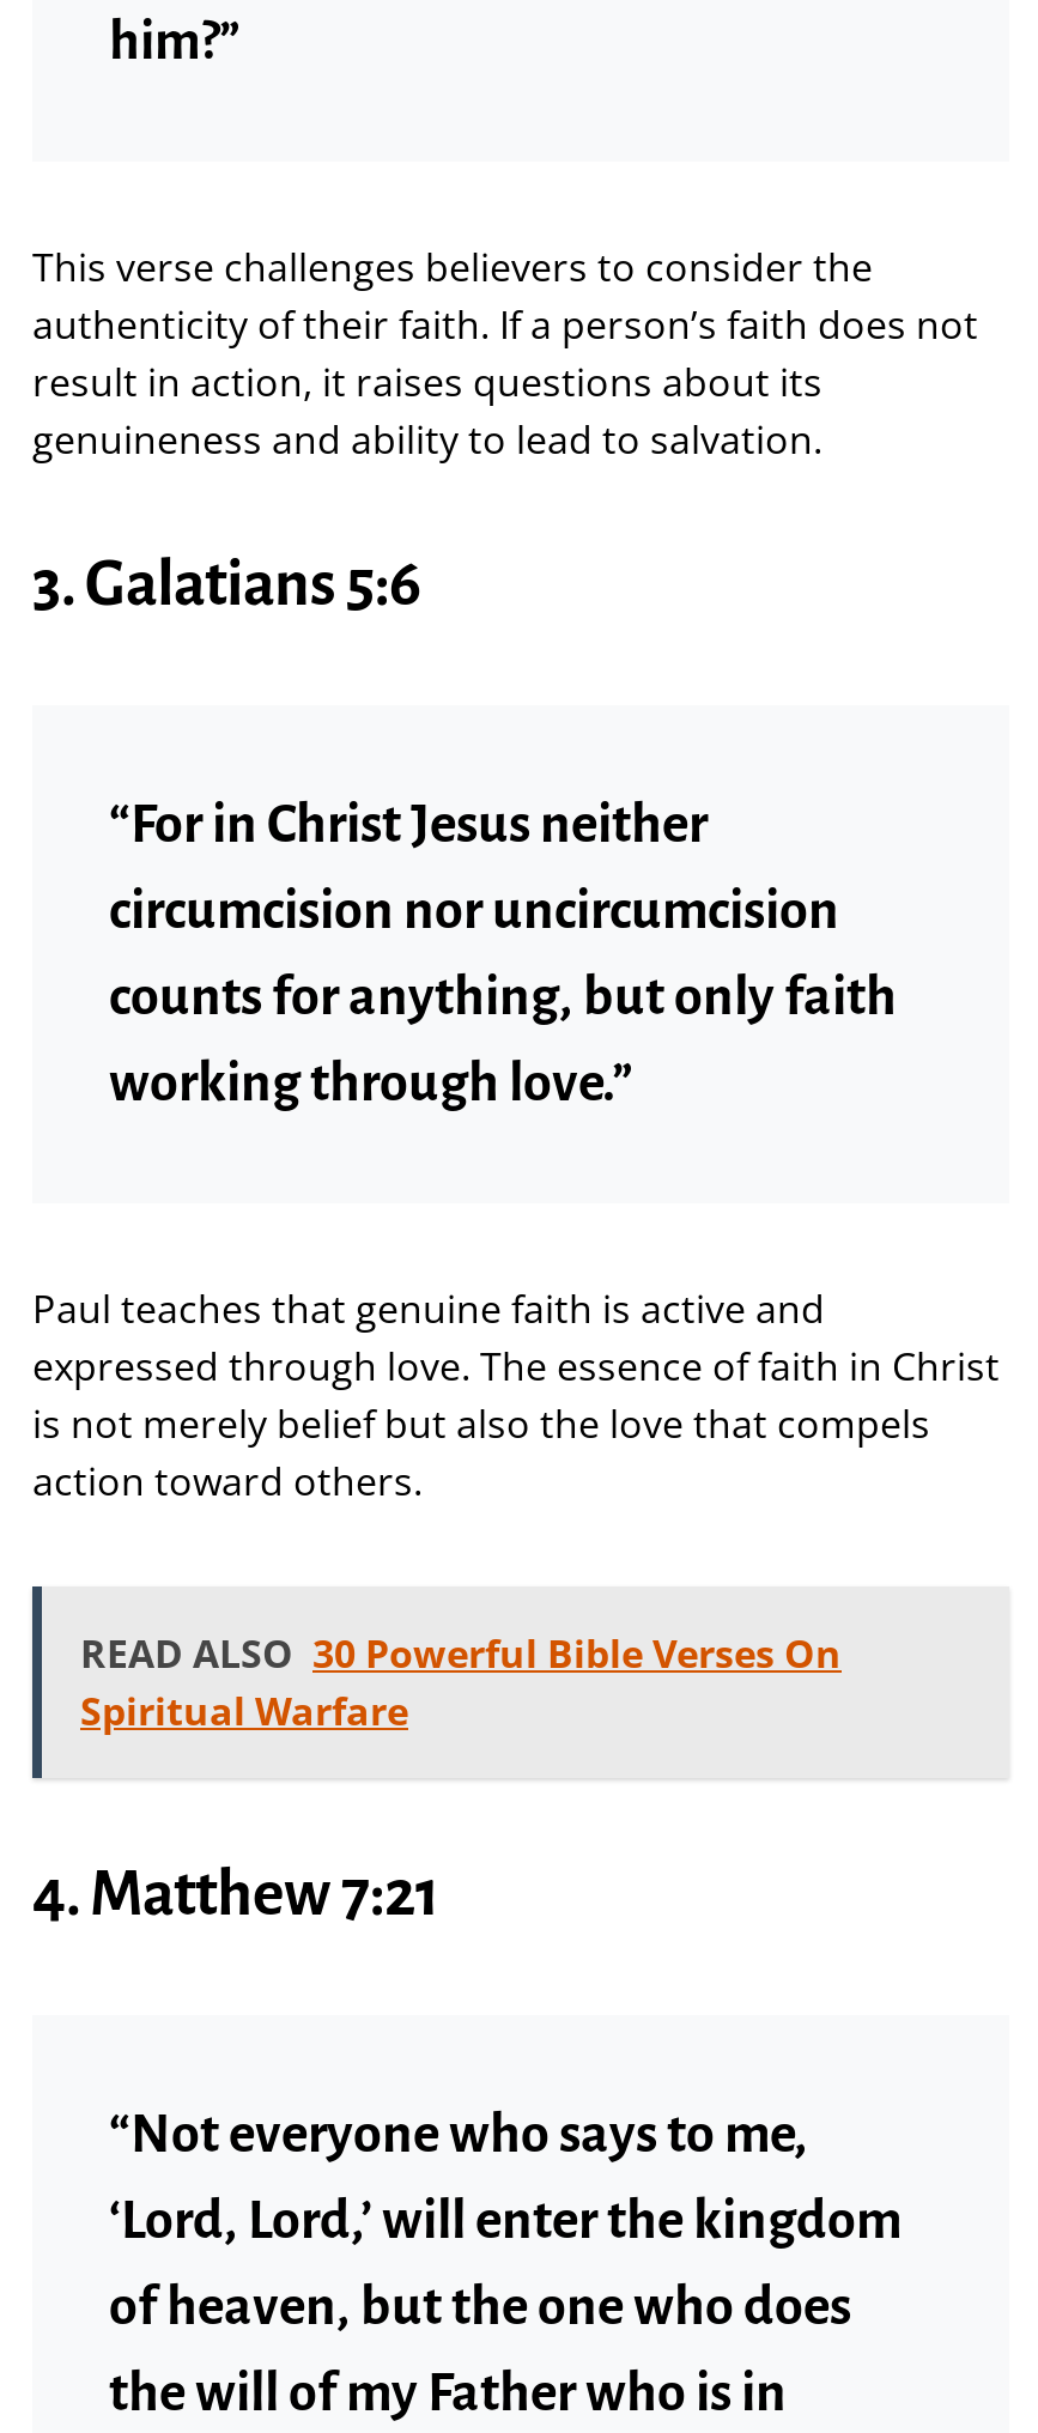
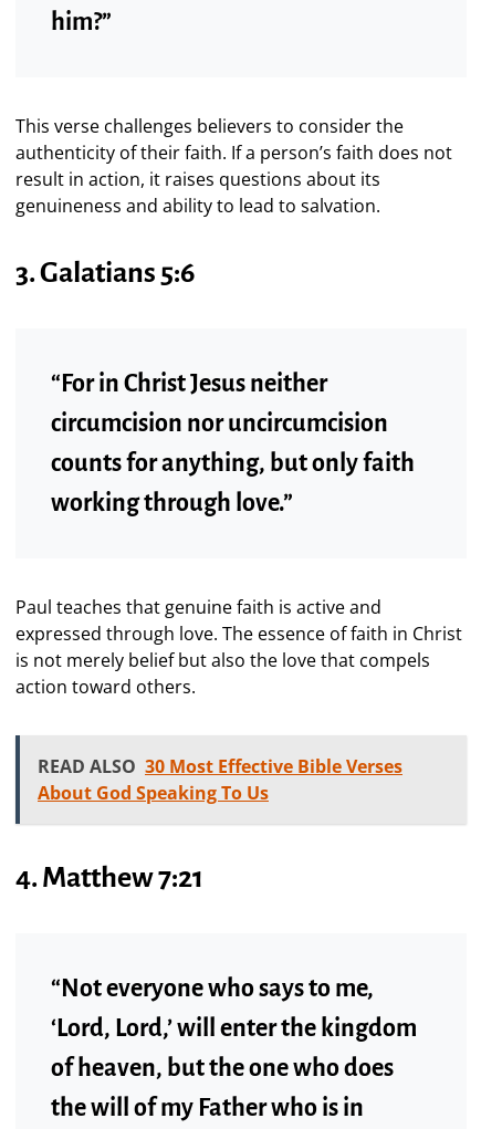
[80,1627,842,1737] READ ALSO 30 Powerful Bible Verses On | Spiritual Warfare -> [38,754,402,805] READ ALSO 30 Most Effective Bible Verses | About God Speaking To Us

